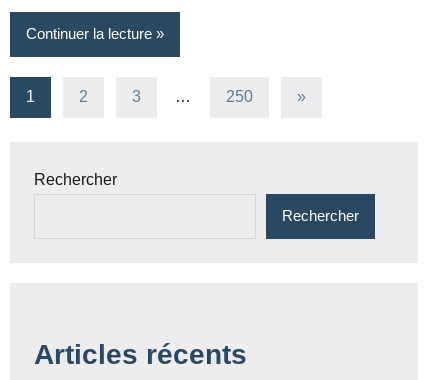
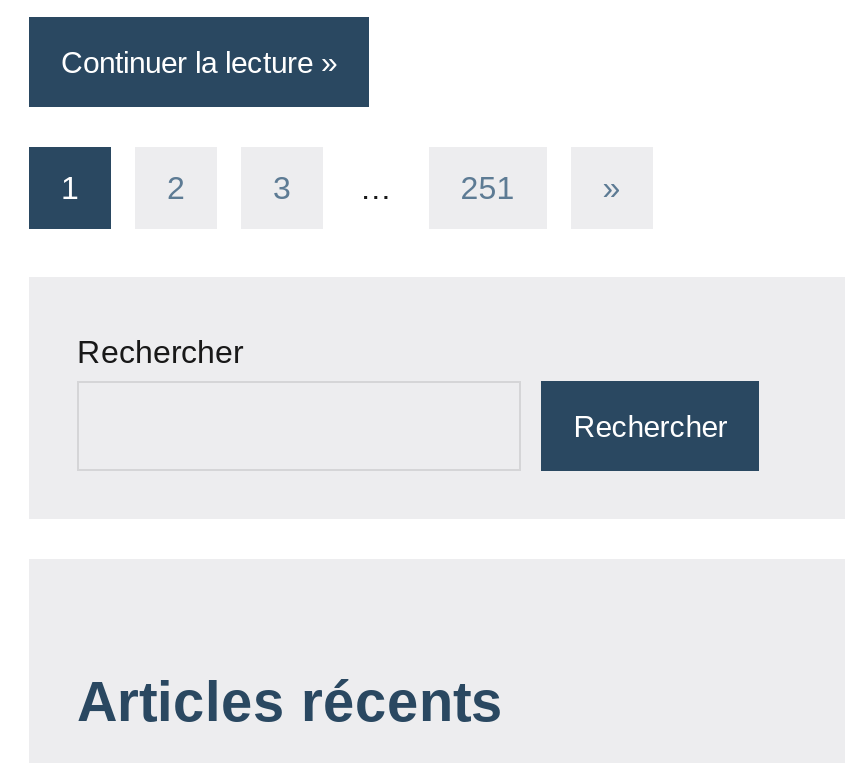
[226,88,253,105] 250 -> [461,170,515,204] 251

